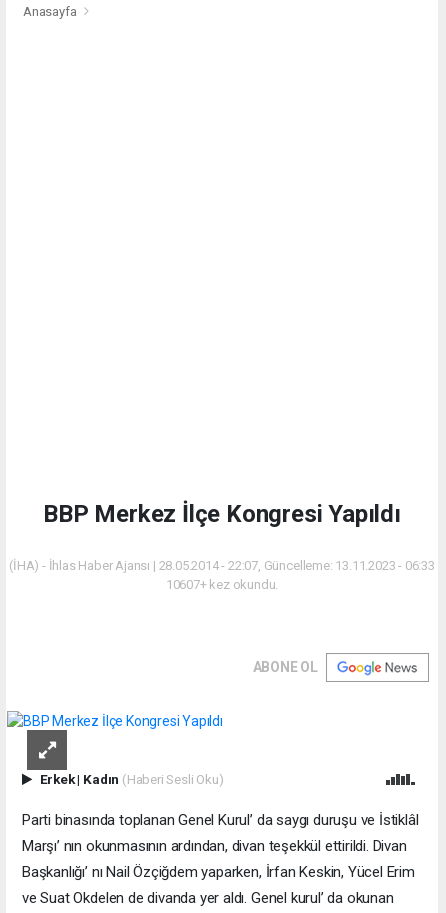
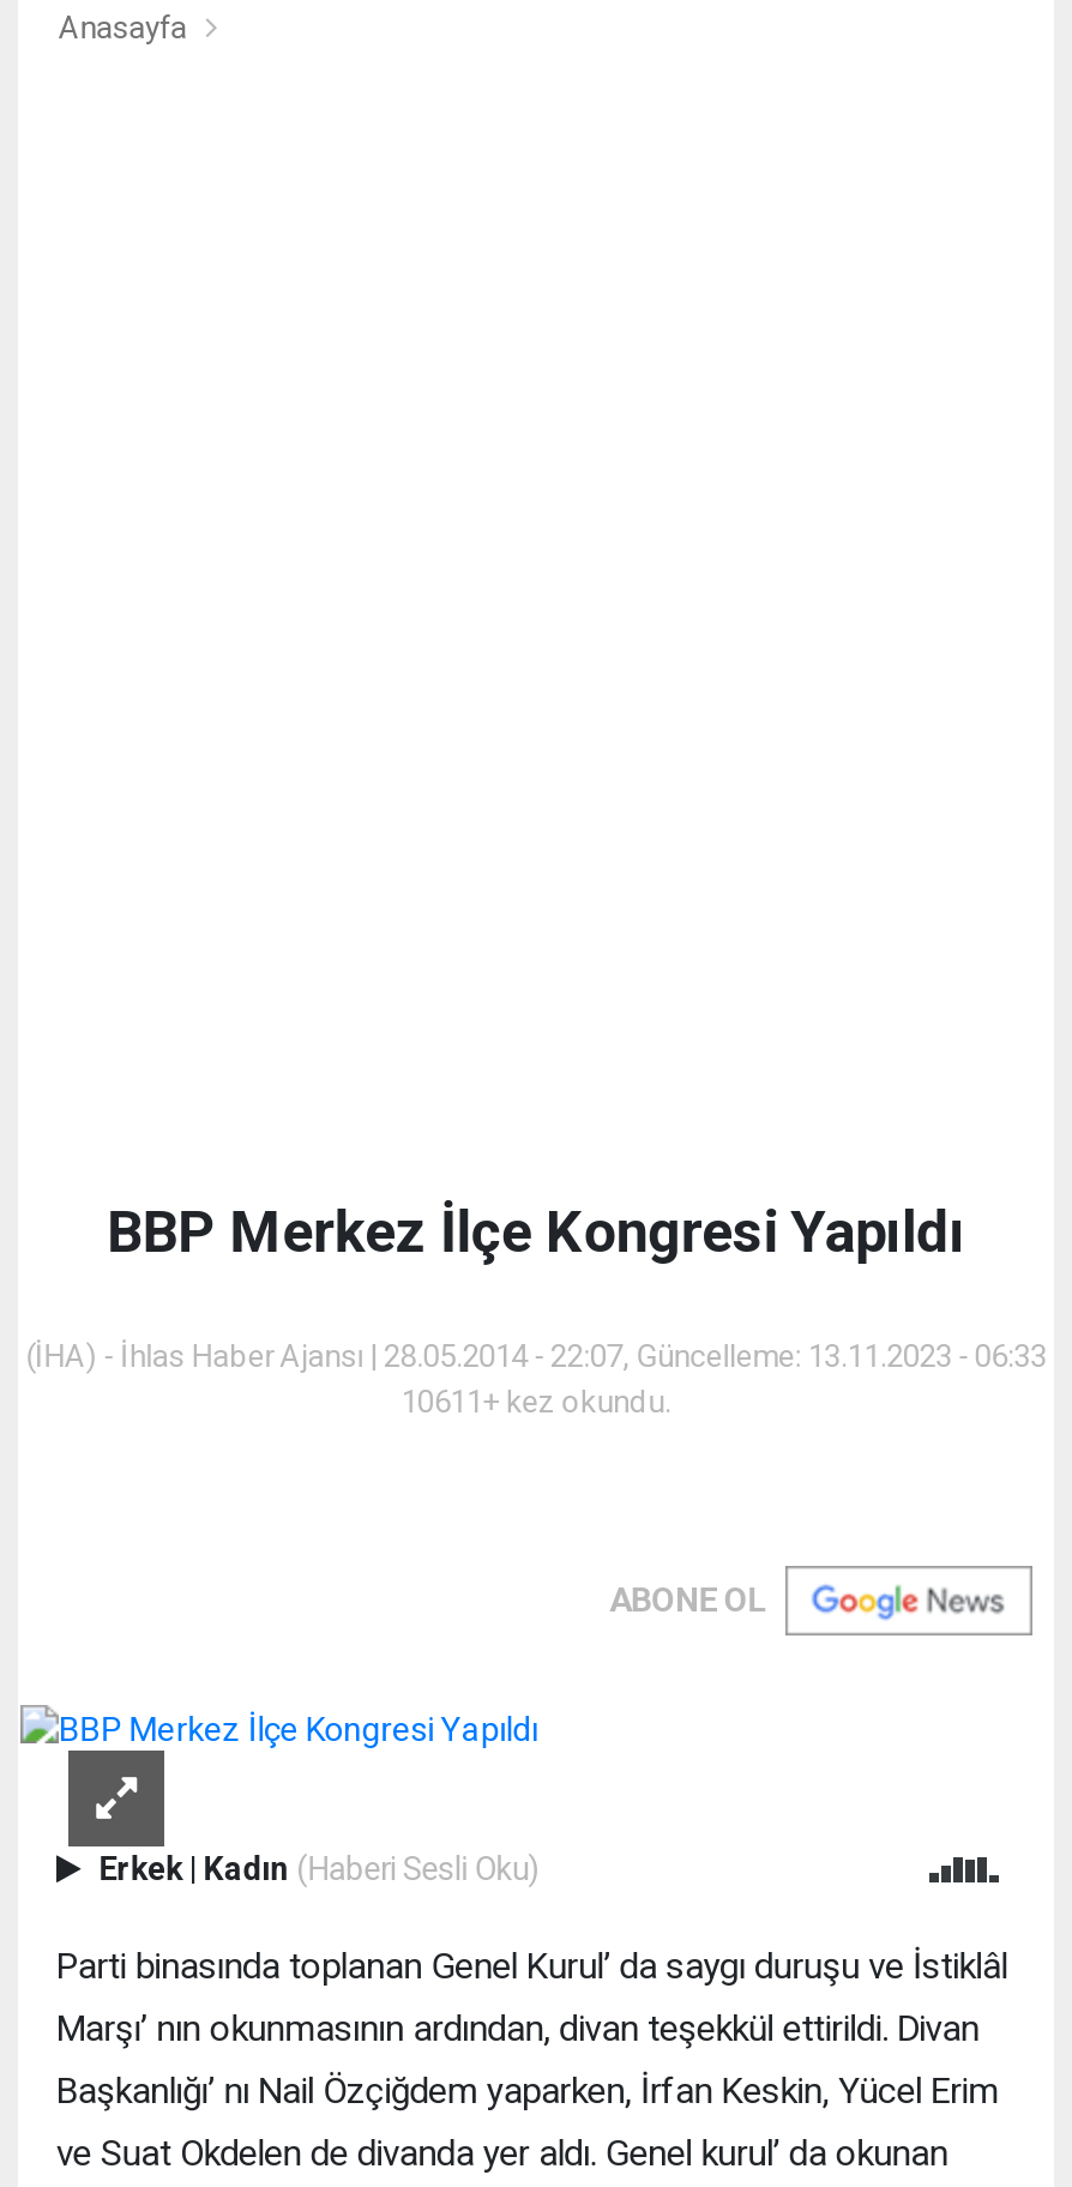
[166,577,278,592] 10607+ kez okundu. -> [401,1383,671,1419] 10611+ kez okundu.

